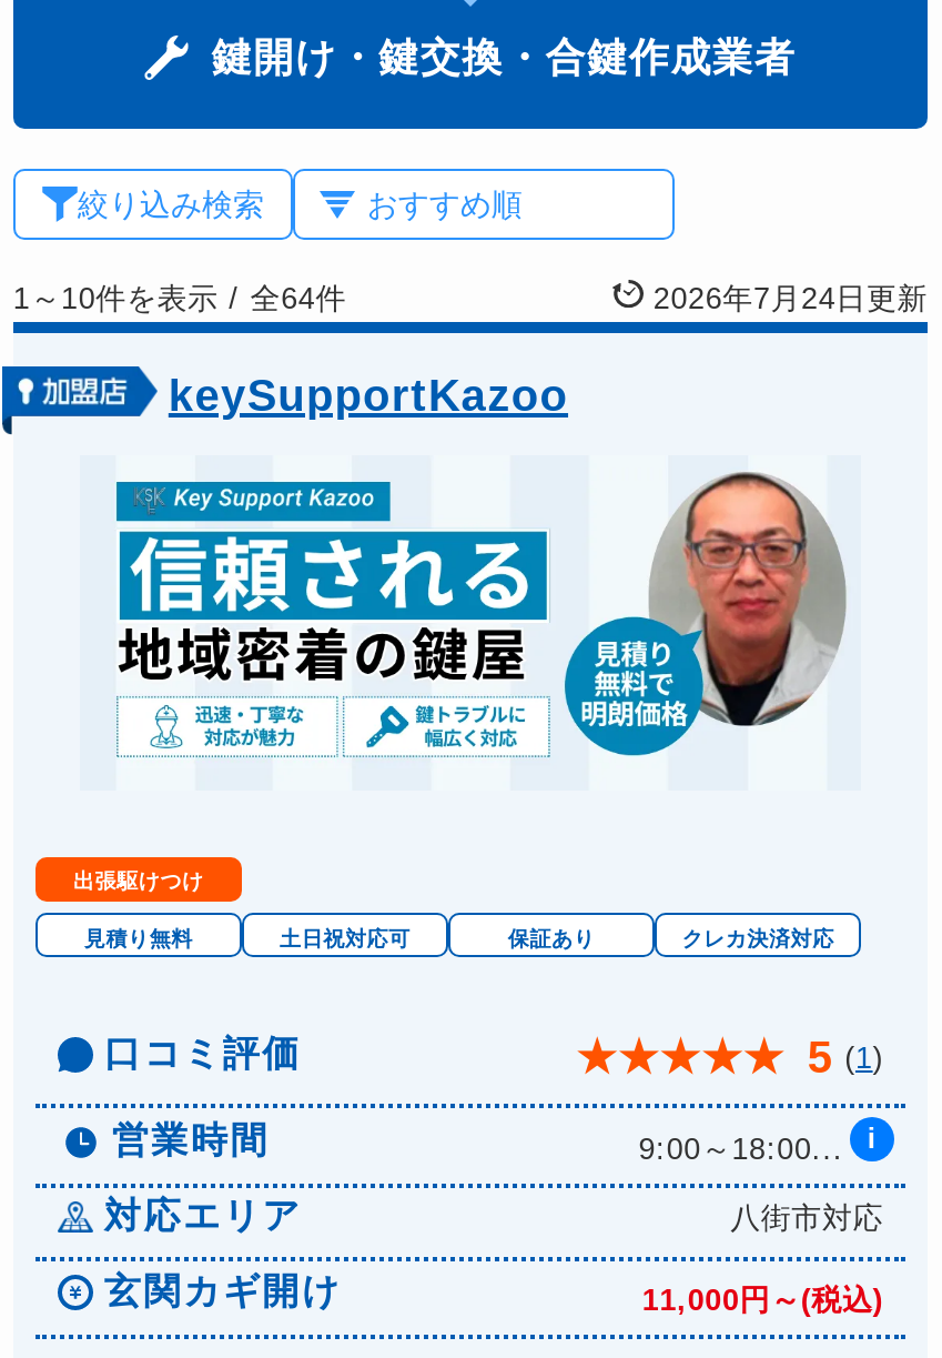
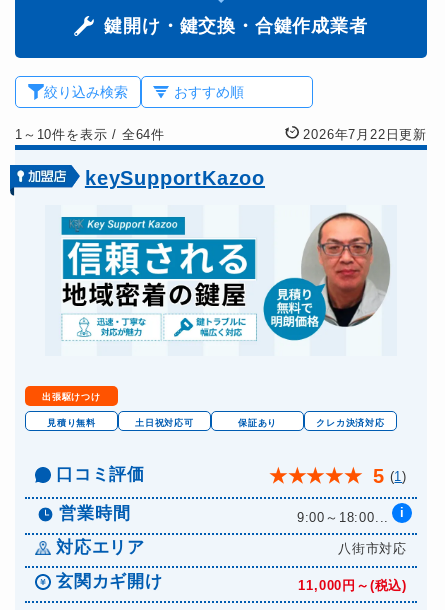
[643,283,928,316] 2026年7月24日更新 -> [299,127,427,142] 2026年7月22日更新

